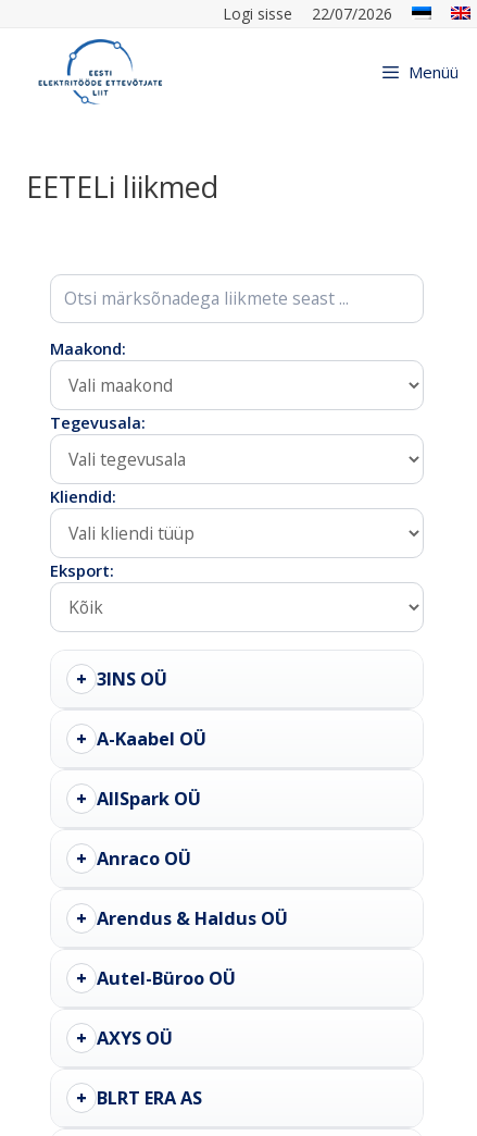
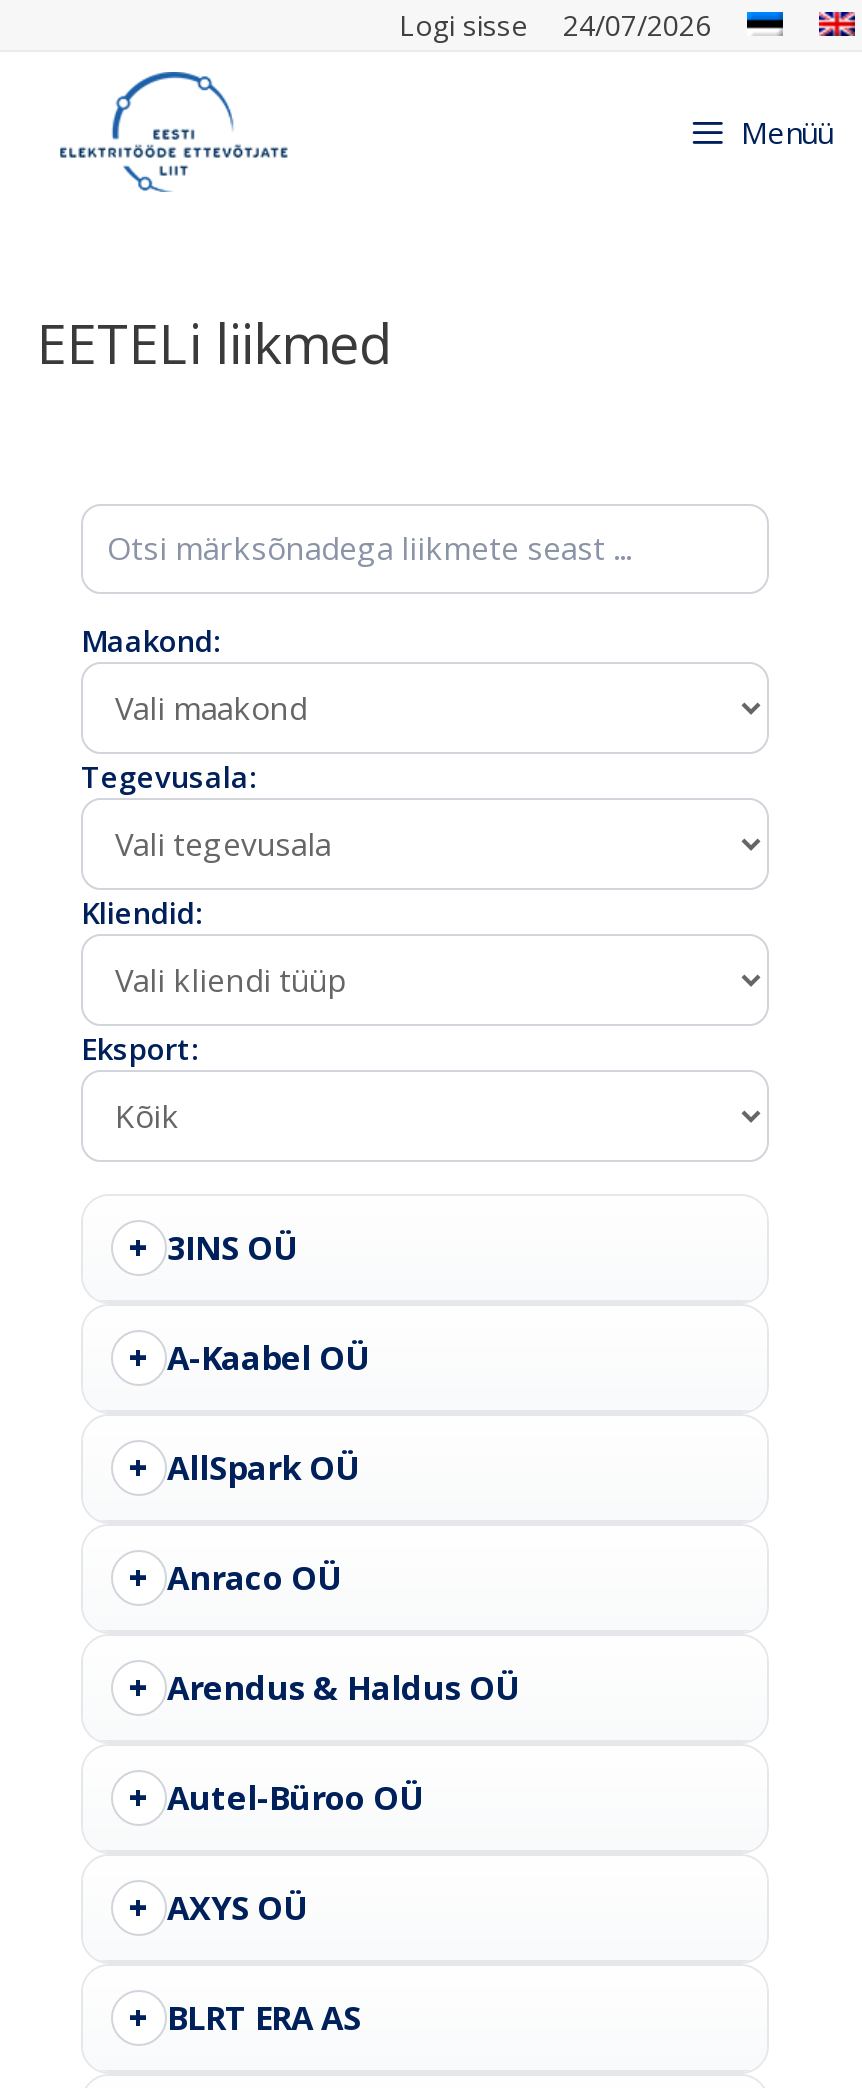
[223,3,392,24] Logi sisse 22/07/2026 -> [399,6,711,44] Logi sisse 24/07/2026

